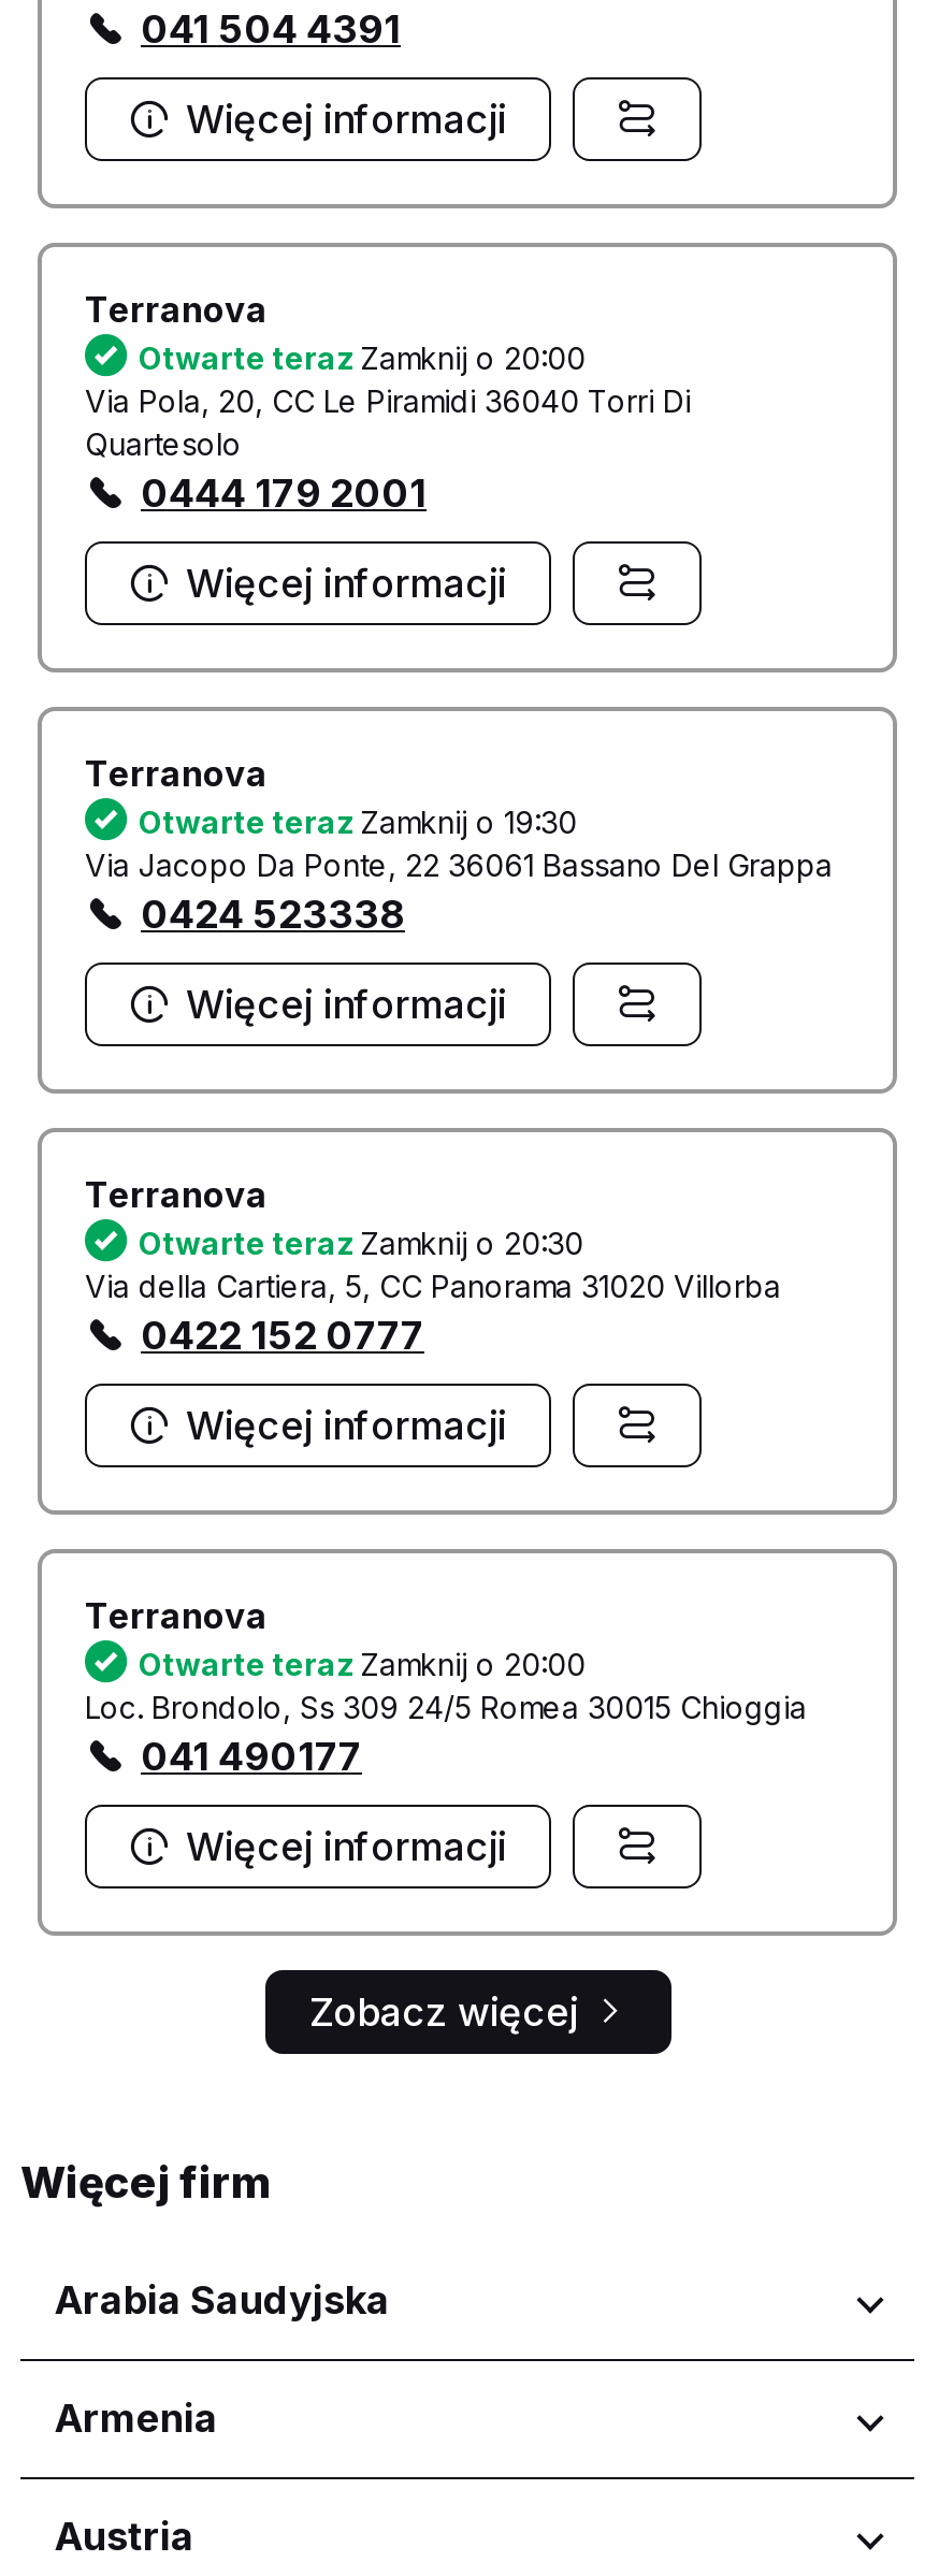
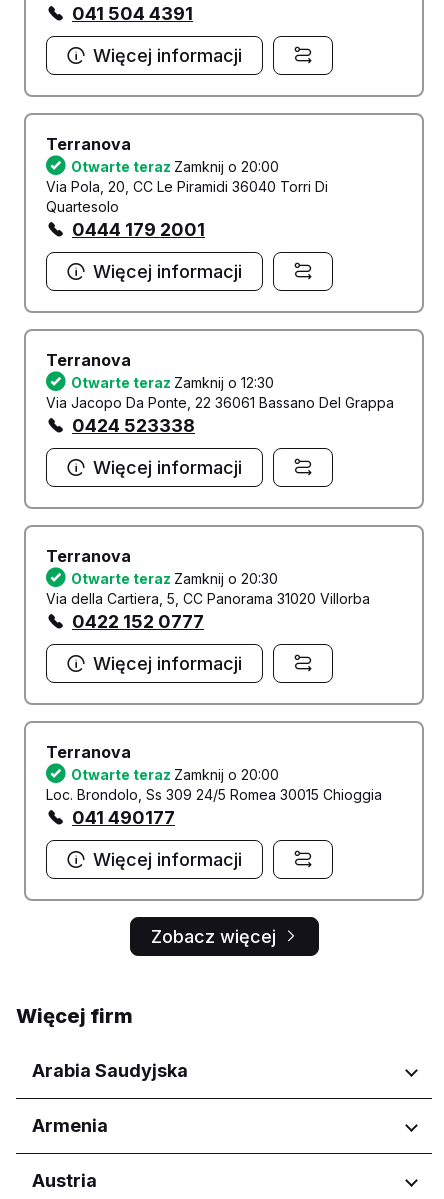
[139,803,577,840] Otwarte teraz Zamknij o 19:30 -> [71,374,274,391] Otwarte teraz Zamknij o 12:30

